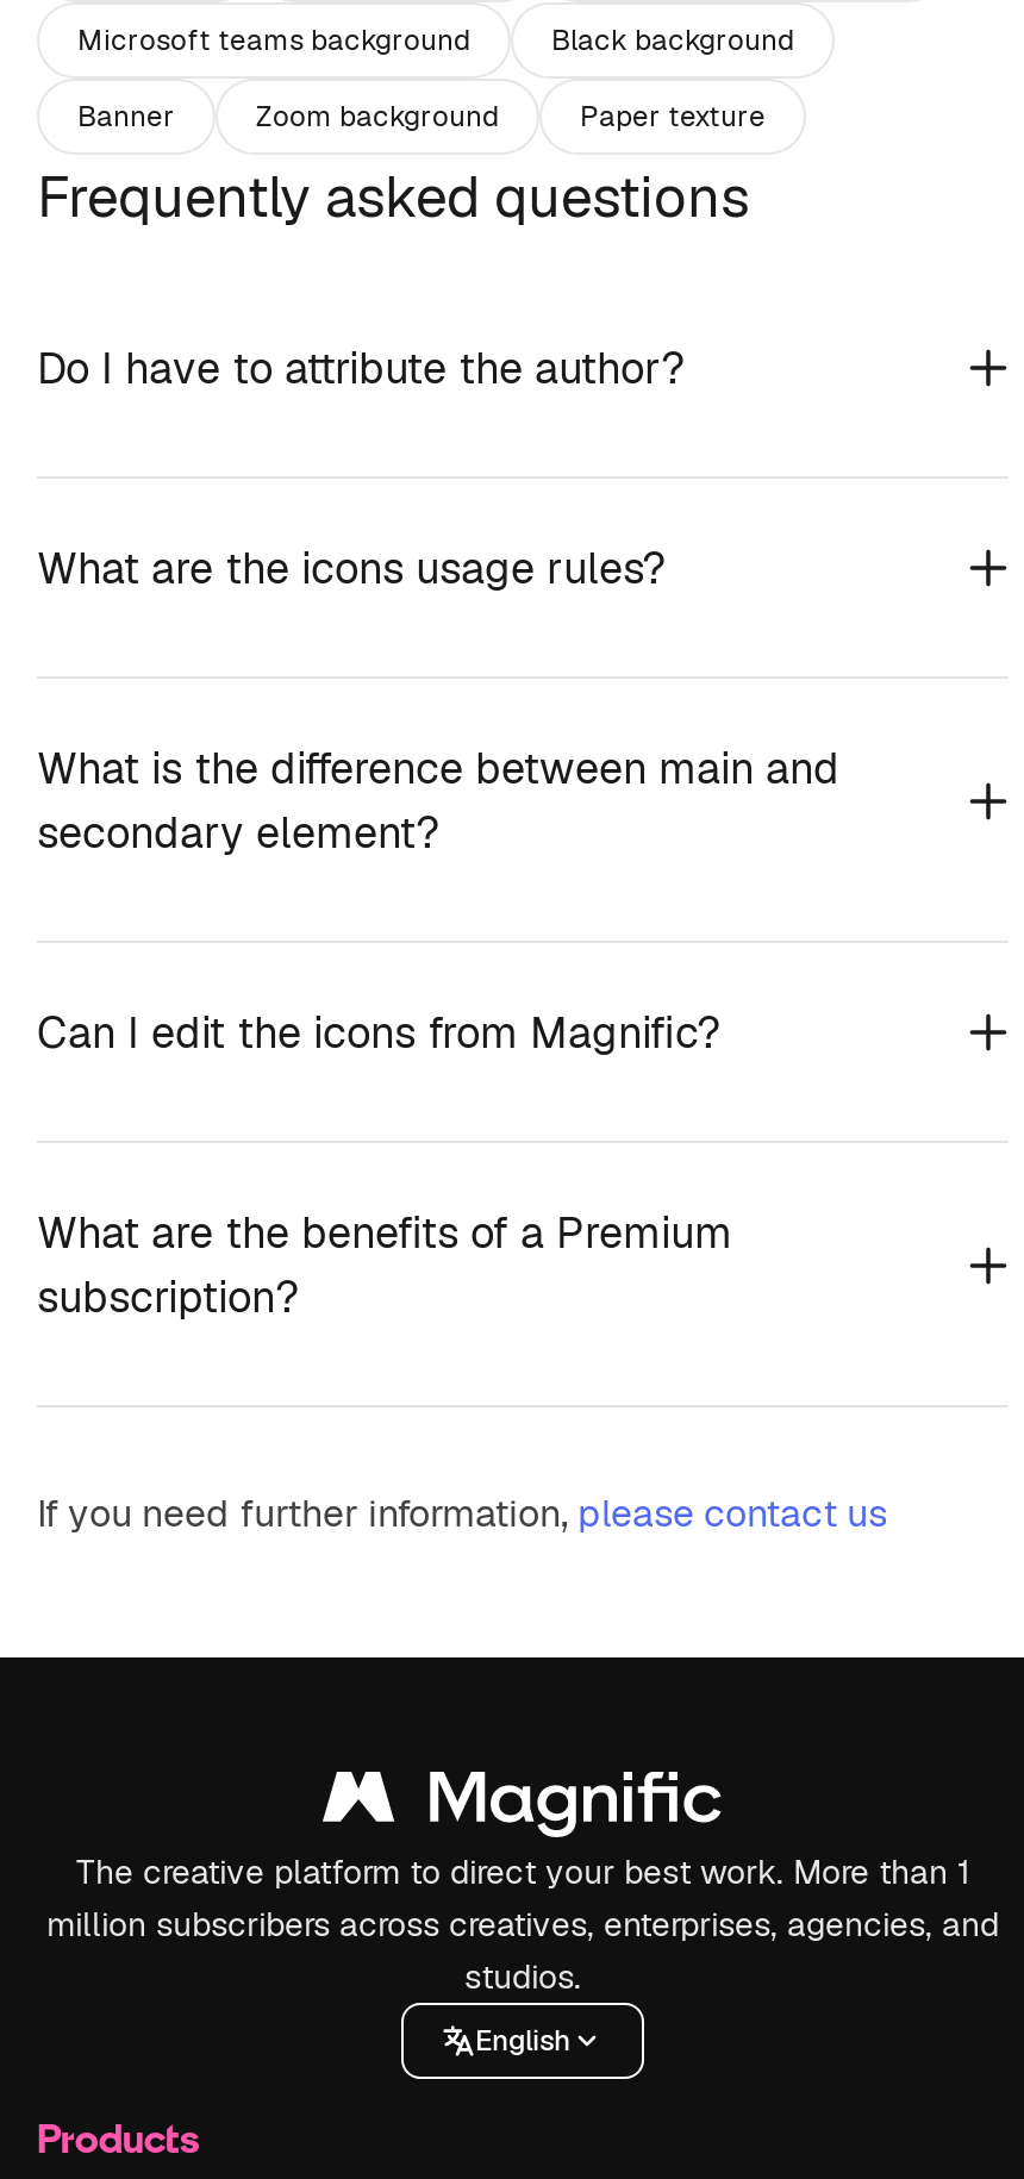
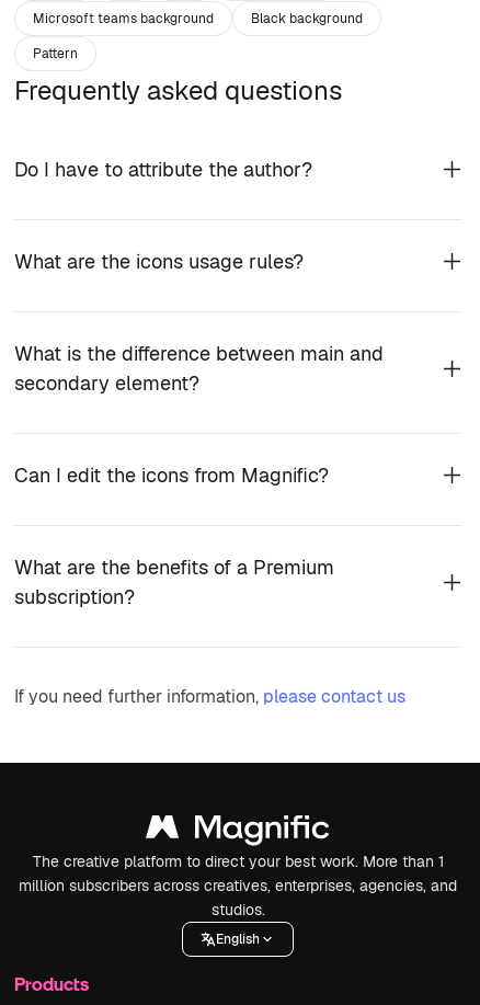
[77,96,766,135] Banner | Zoom background | Paper texture -> [33,44,78,62] Pattern

